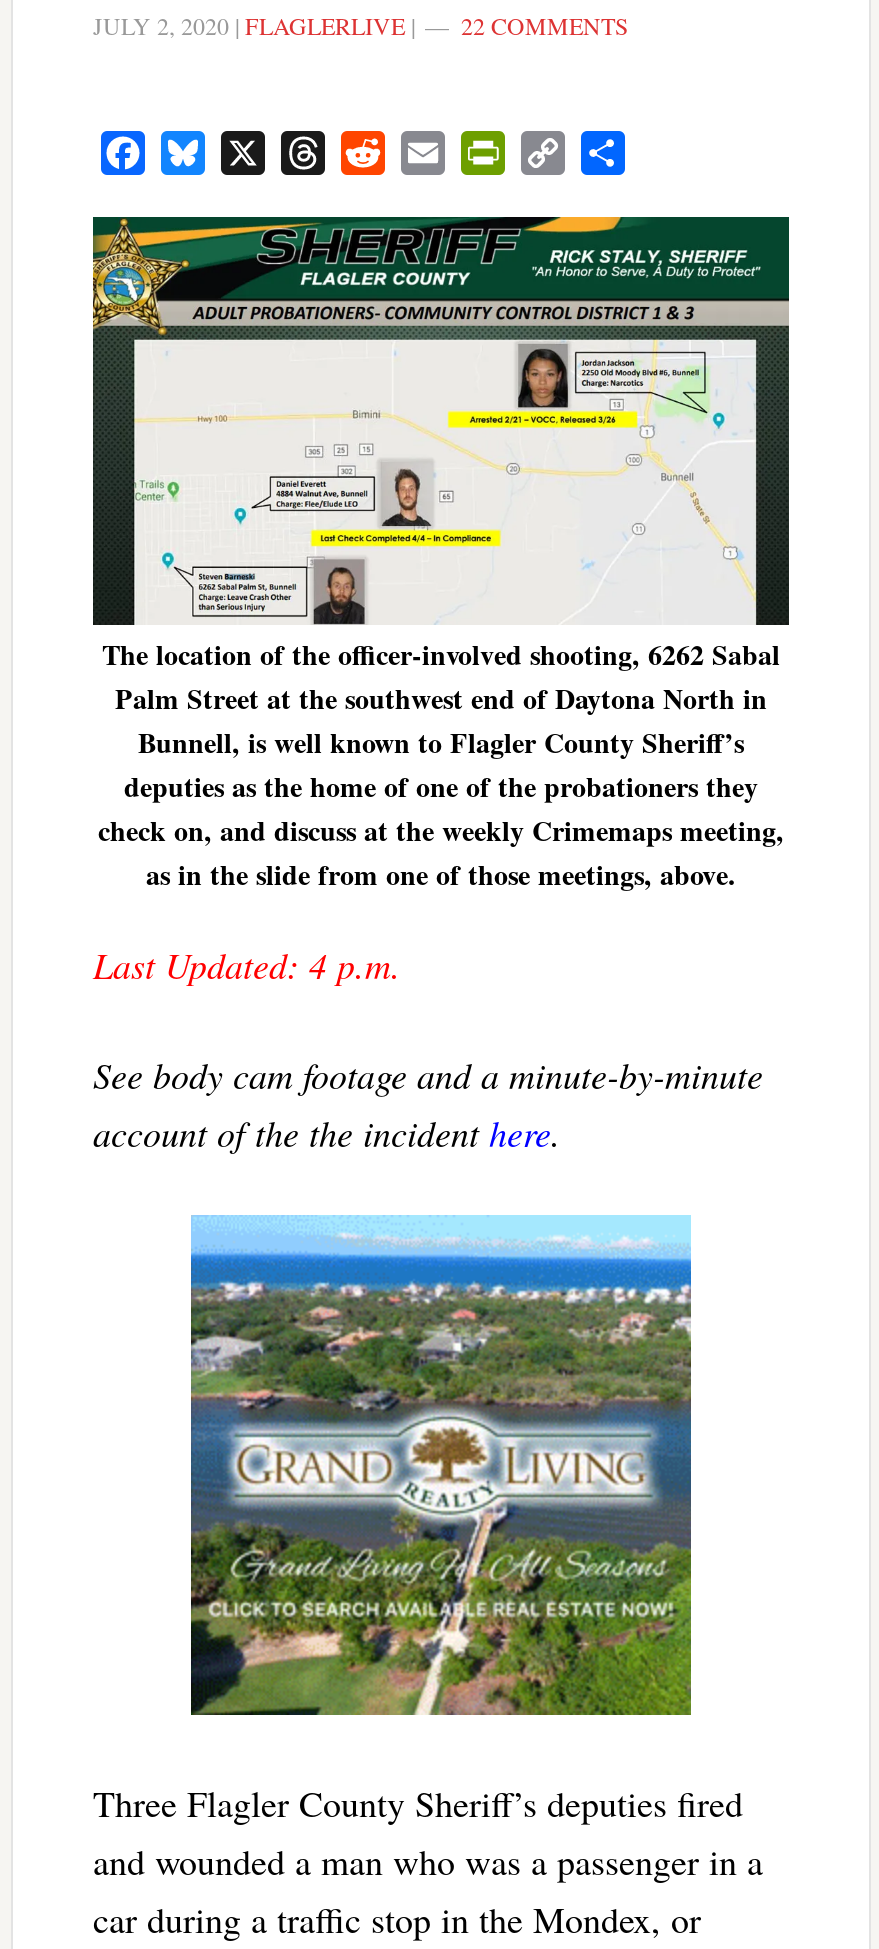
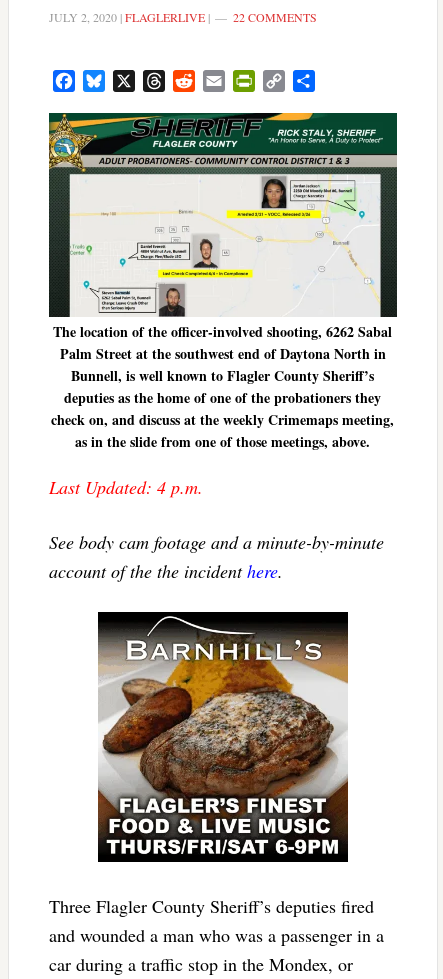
[189,1215,693,1717] [image] -> [97,611,349,863] [image]

